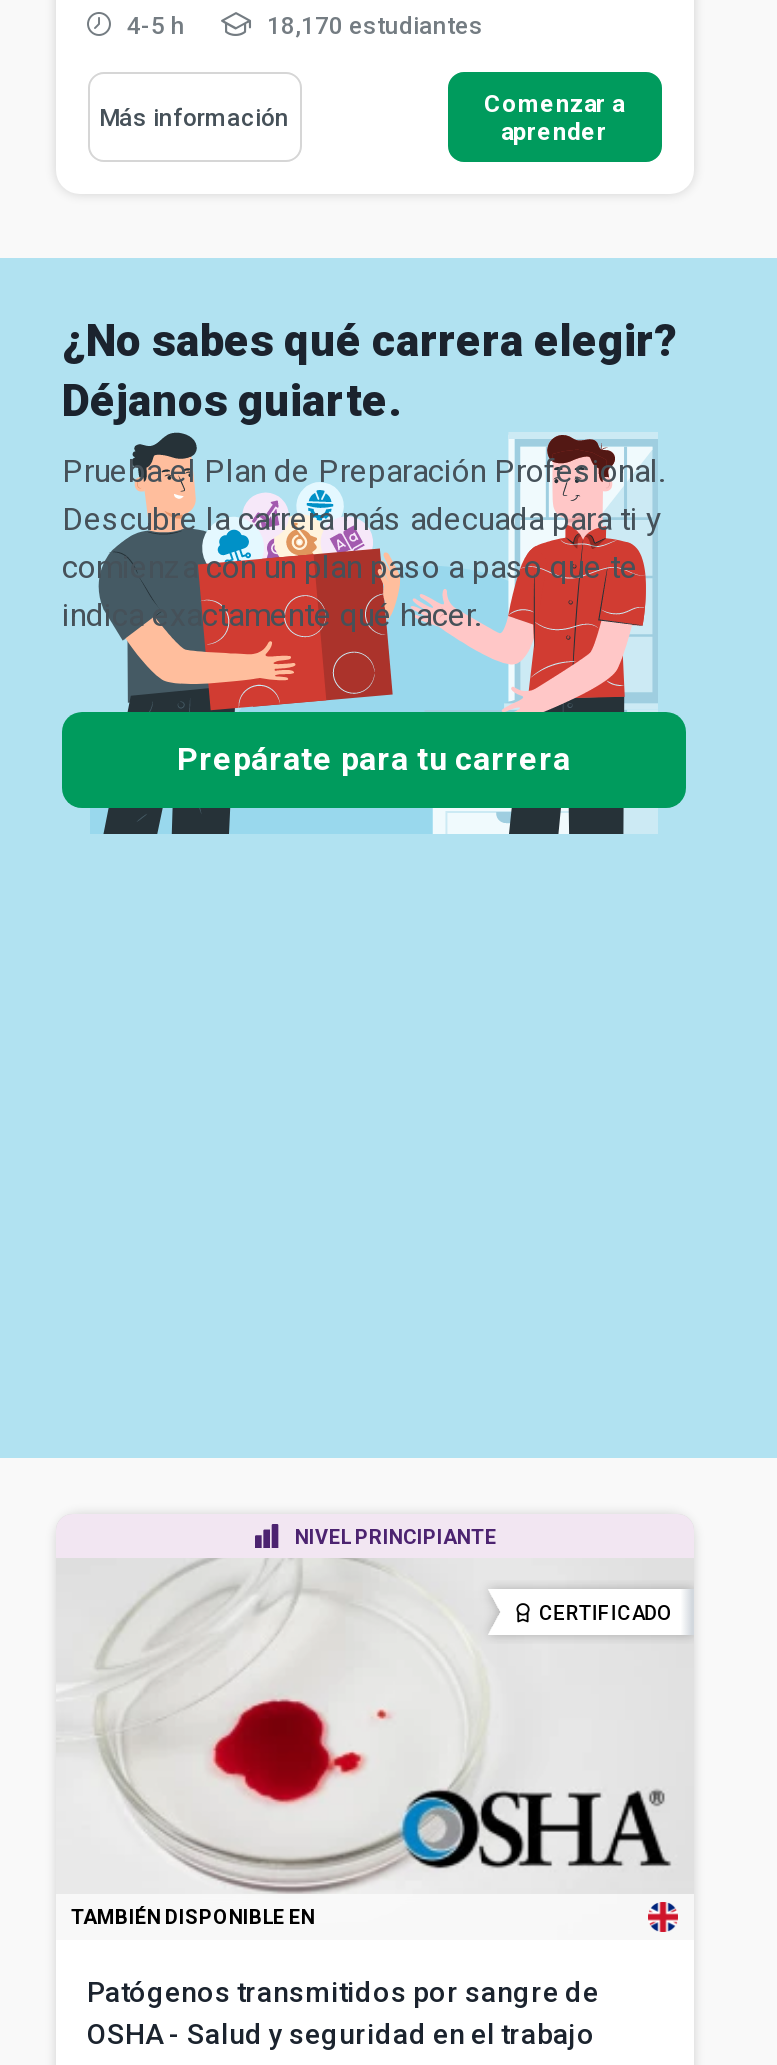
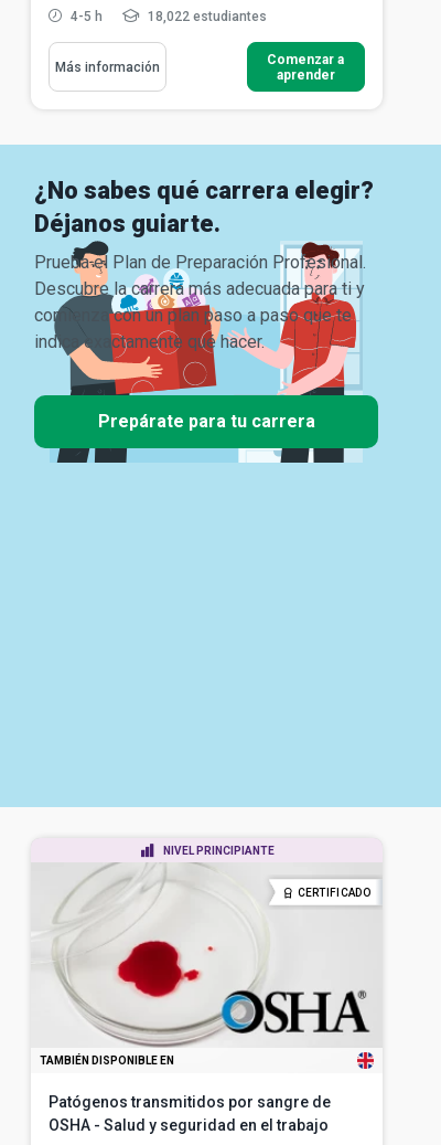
[261,12,483,40] 18,170 estudiantes -> [144,9,266,24] 18,022 estudiantes

